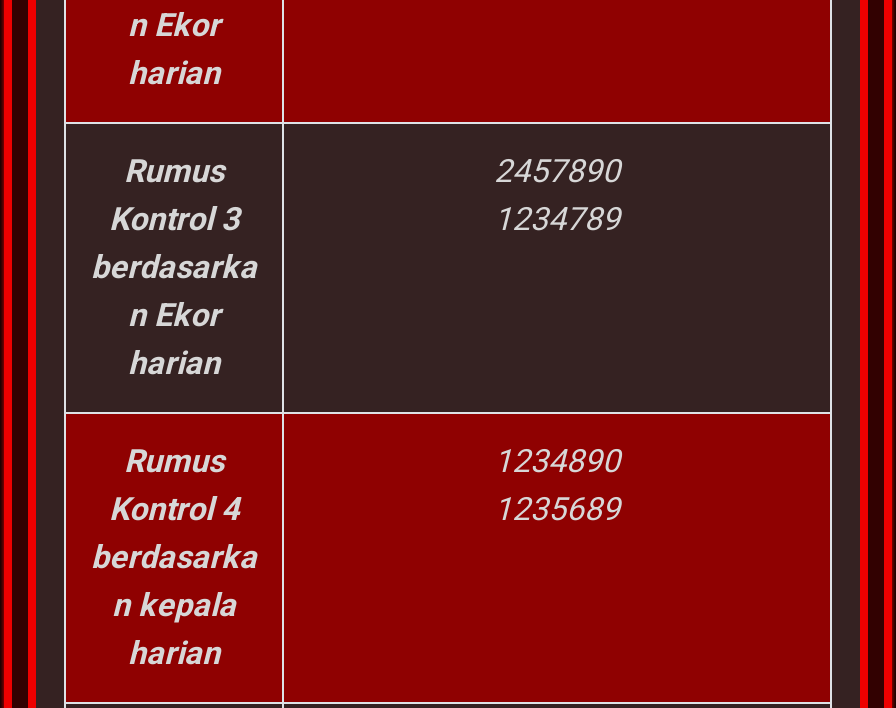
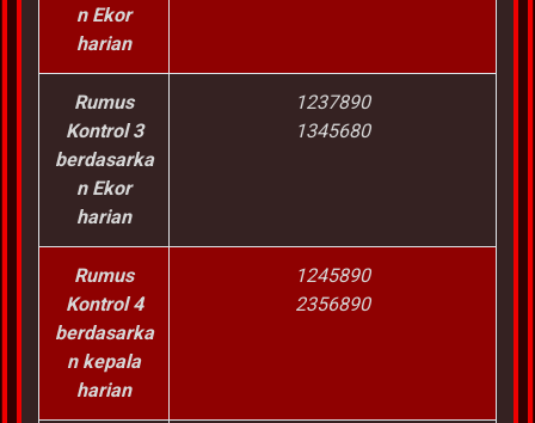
[494,152,620,190] 2457890 -> [295,91,370,114] 1237890
[494,200,620,238] 1234789 -> [295,119,370,142] 1345680
[494,442,620,480] 1234890 -> [295,264,370,287] 1245890
[494,490,620,528] 1235689 -> [295,293,370,315] 2356890

